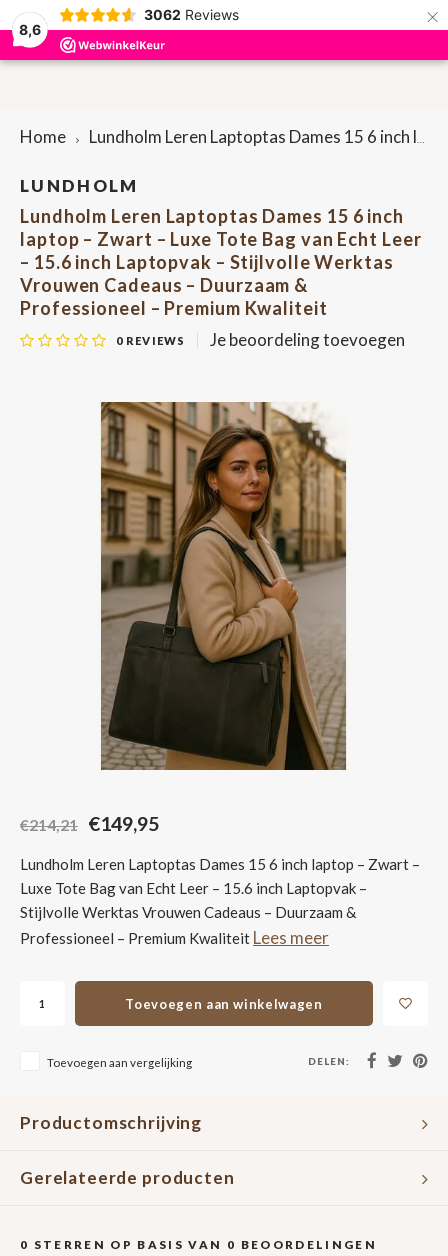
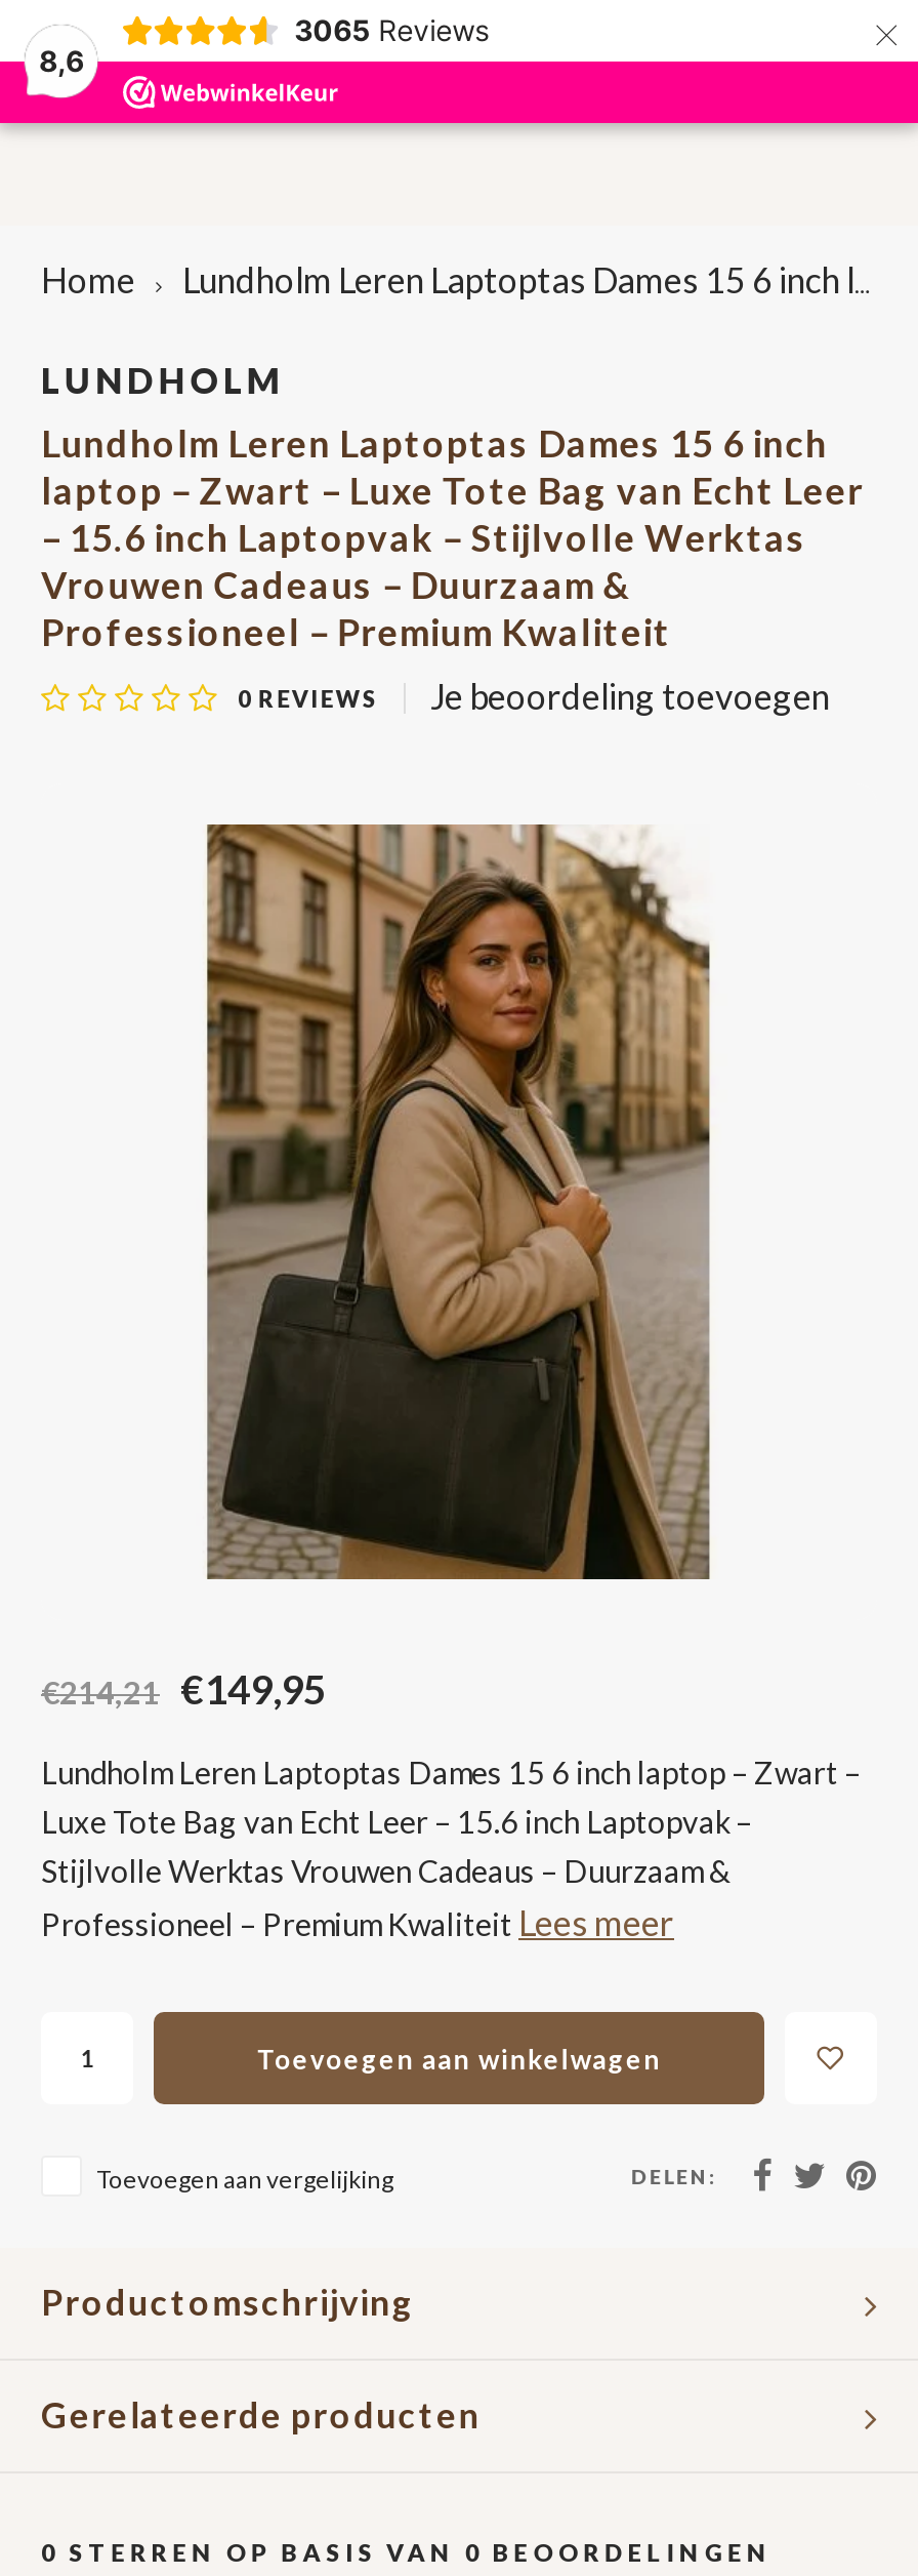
[144,6,239,23] 3062 Reviews -> [294,12,489,47] 3065 Reviews

